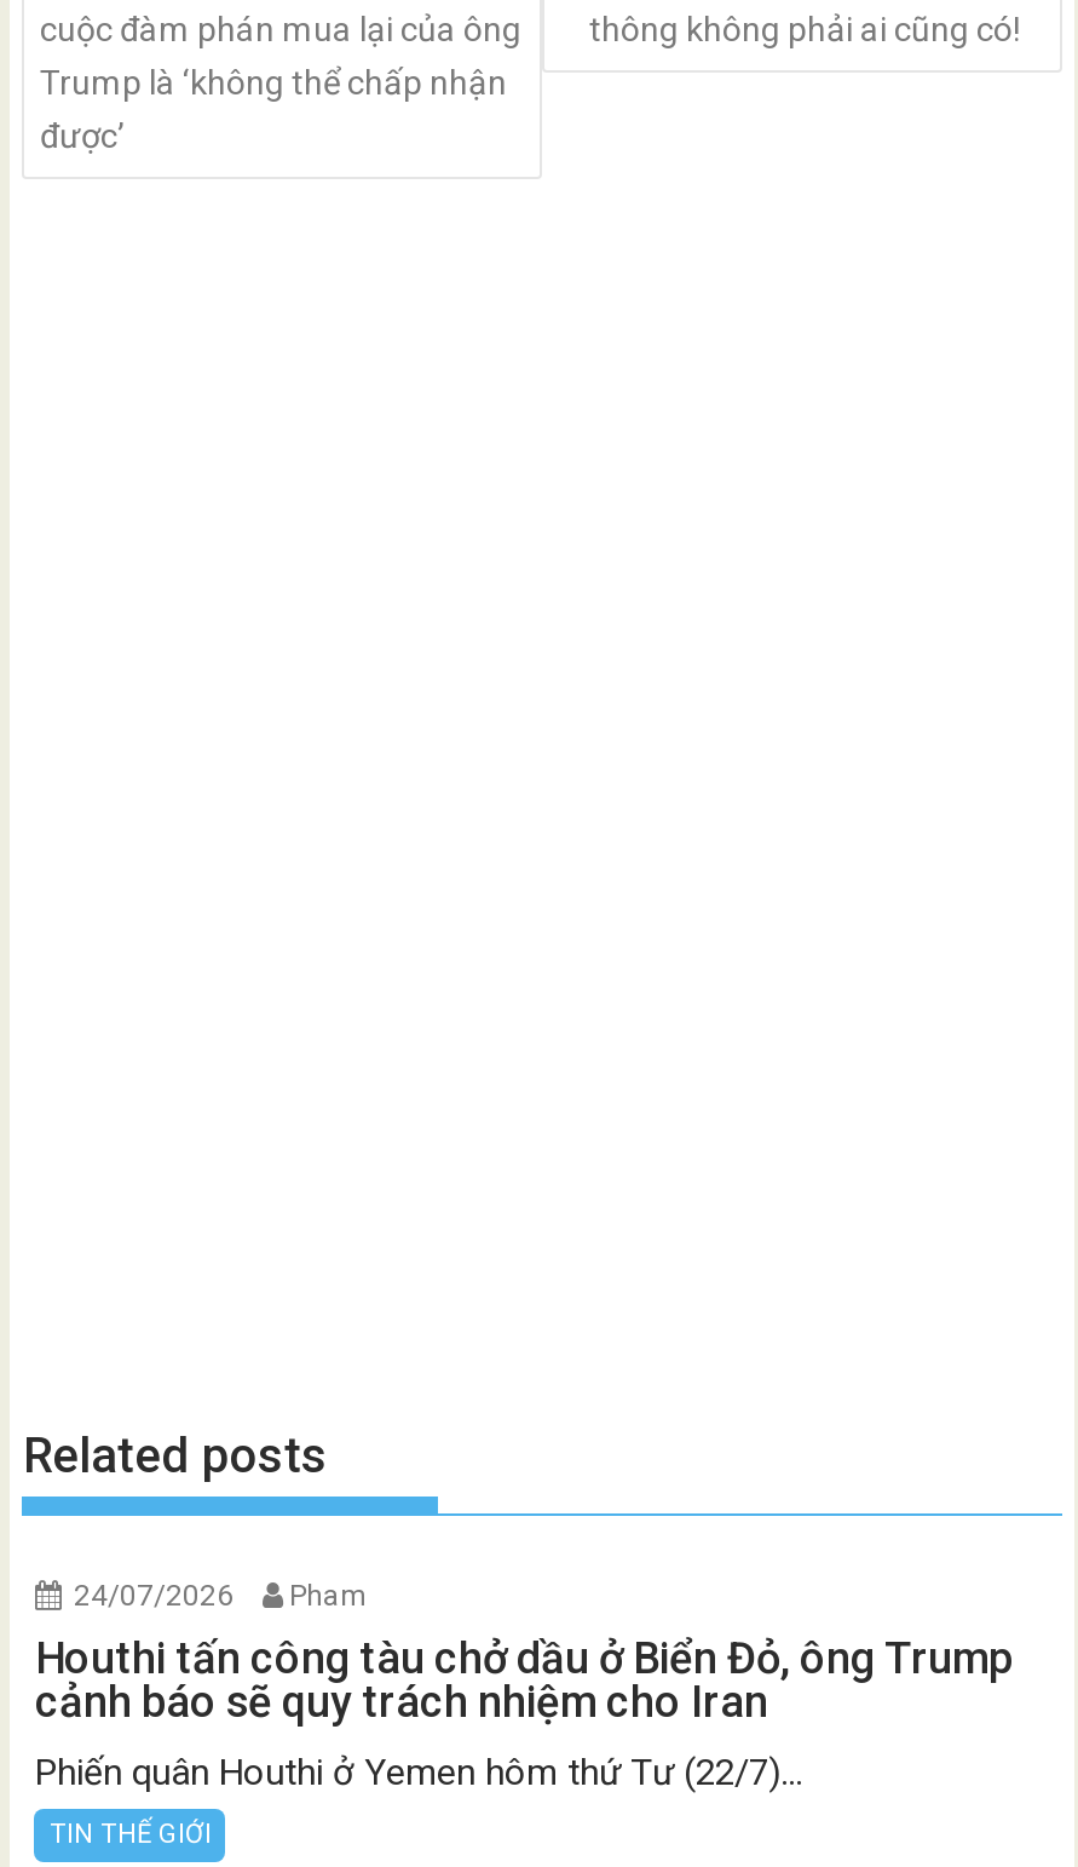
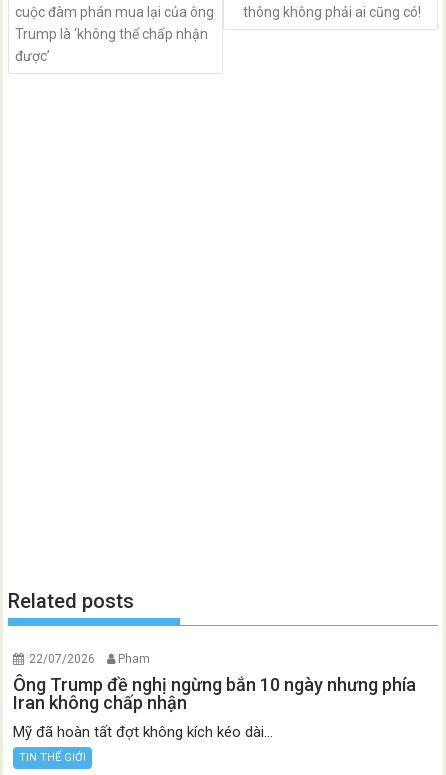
[74,1578,367,1612] 24/07/2026 Pham -> [29,652,150,666] 22/07/2026 Pham
[35,1631,1013,1726] Houthi tấn công tàu chở dầu ở Biển Đỏ, ông Trump | cảnh báo sẽ quy trách nhiệm cho Iran -> [13,674,416,713] Ông Trump đề nghị ngừng bắn 10 ngày nhưng phía | Iran không chấp nhận
[35,1750,802,1793] Phiến quân Houthi ở Yemen hôm thứ Tư (22/7)... -> [13,723,273,741] Mỹ đã hoàn tất đợt không kích kéo dài...

